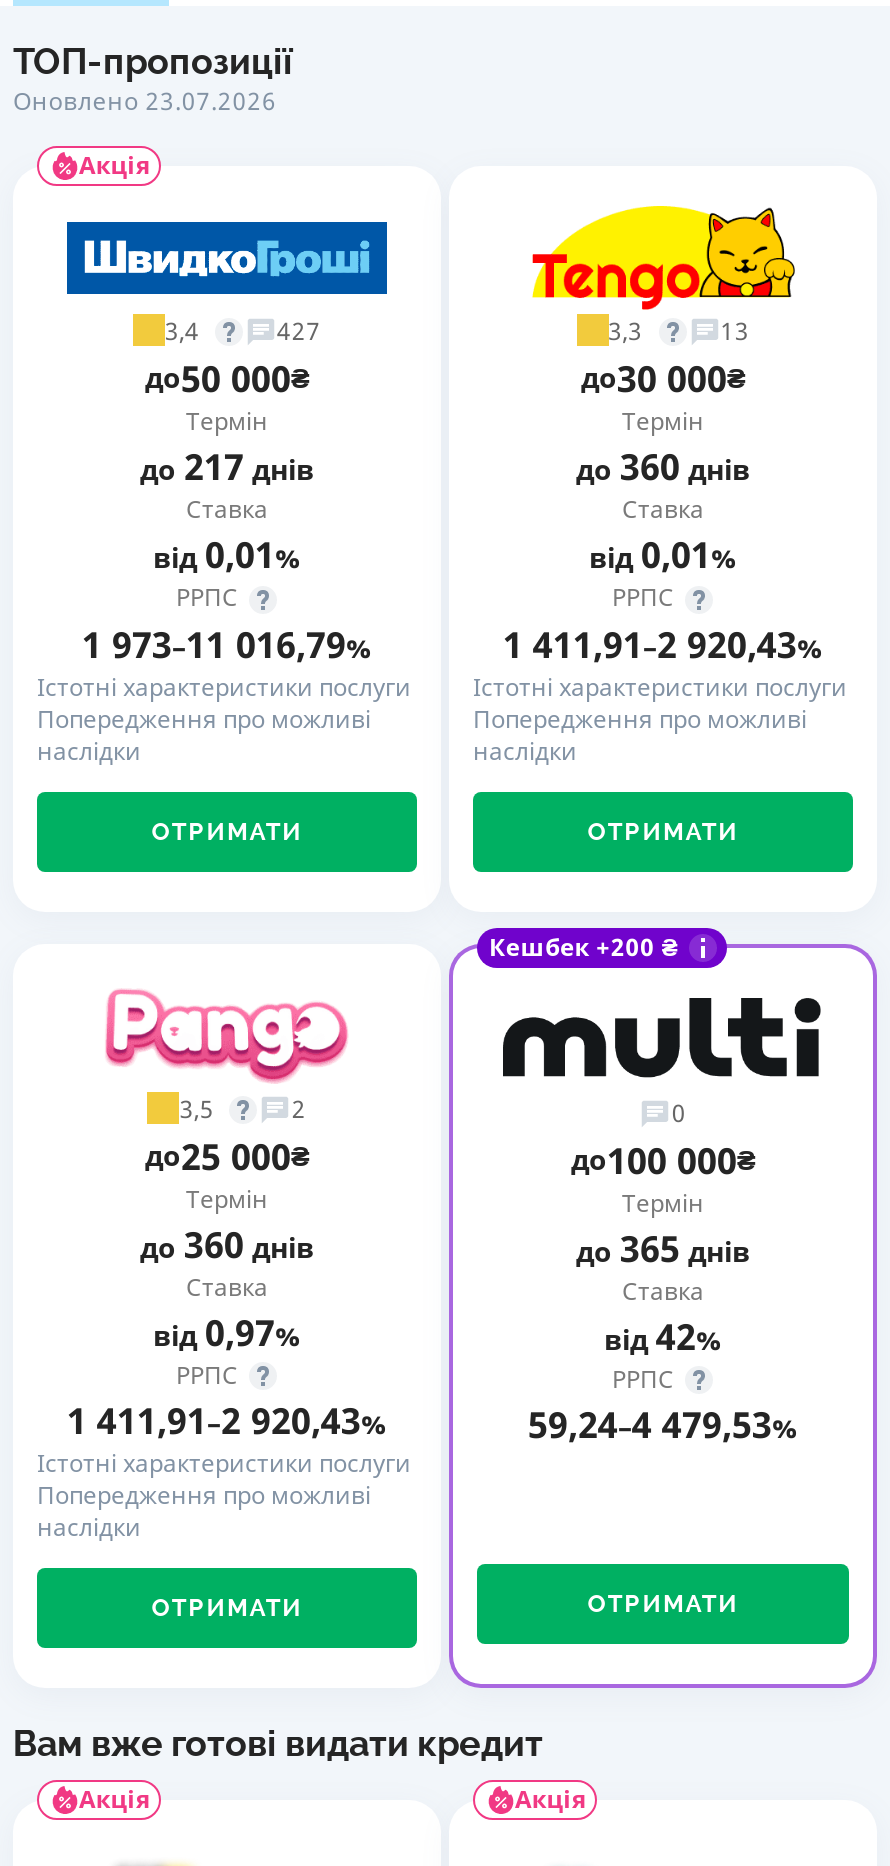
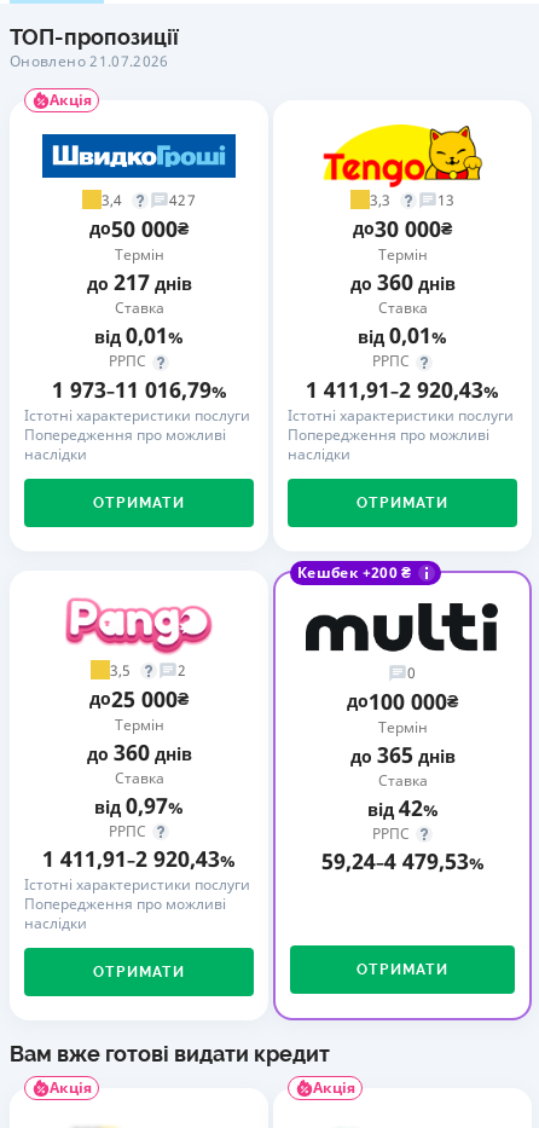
[13,84,277,118] Оновлено 23.07.2026 -> [10,51,169,71] Оновлено 21.07.2026

